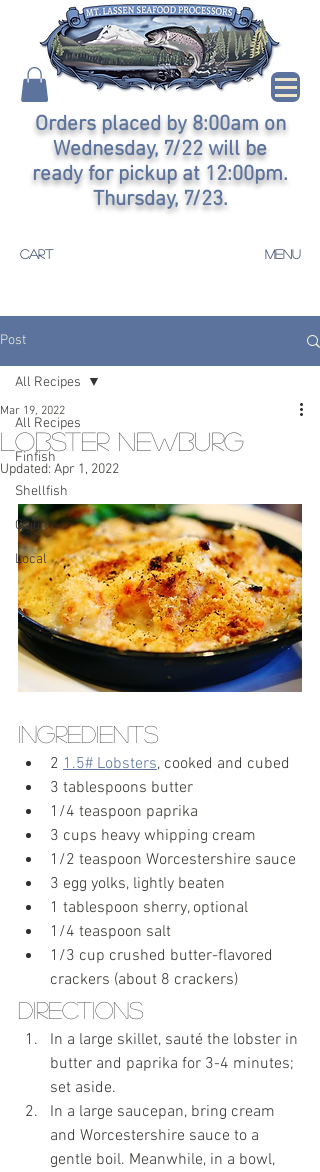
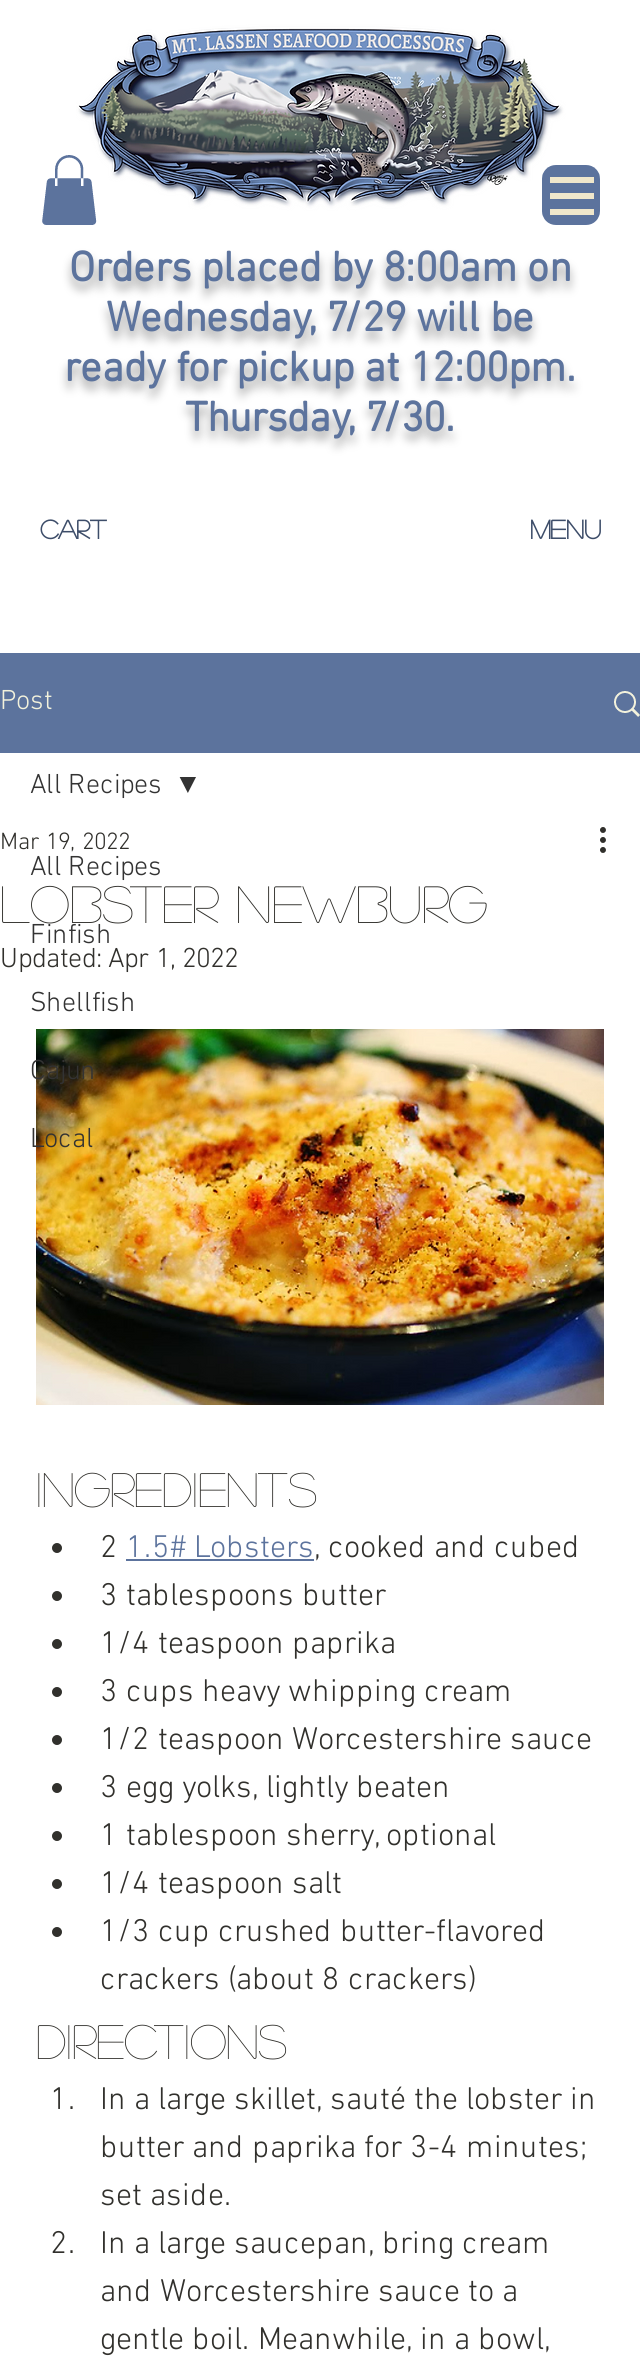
[53,137,267,162] Wednesday, 7/22 will be -> [106,295,534,345] Wednesday, 7/29 will be
[92,187,227,212] Thursday, 7/23. -> [185,395,455,445] Thursday, 7/30.

